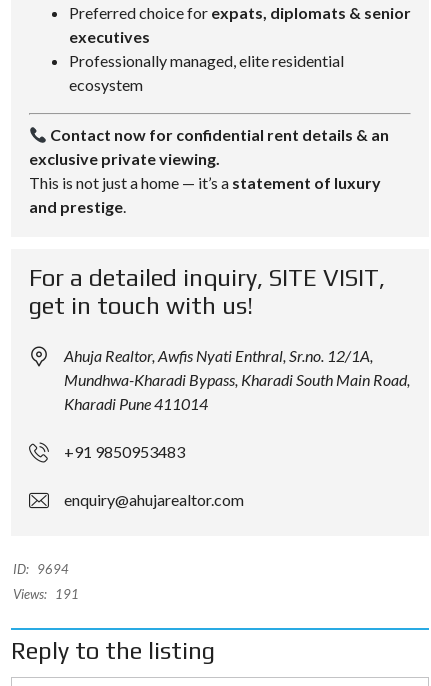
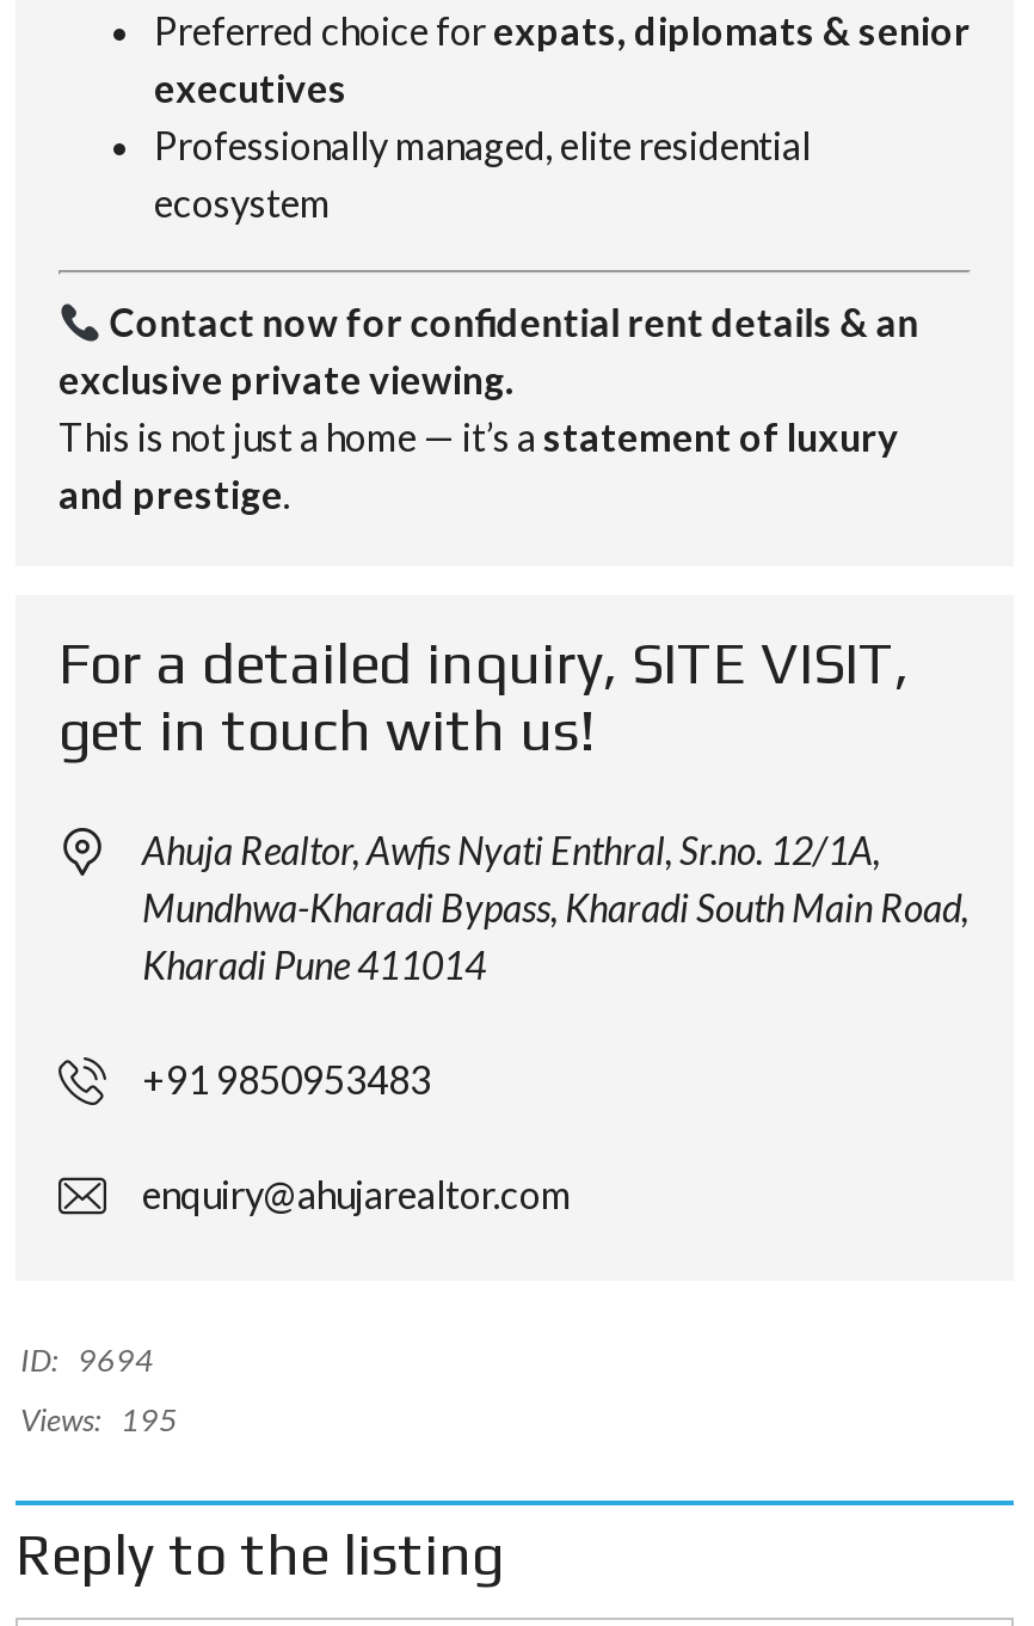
[13,586,79,602] Views: 191 -> [20,1401,178,1439] Views: 195

